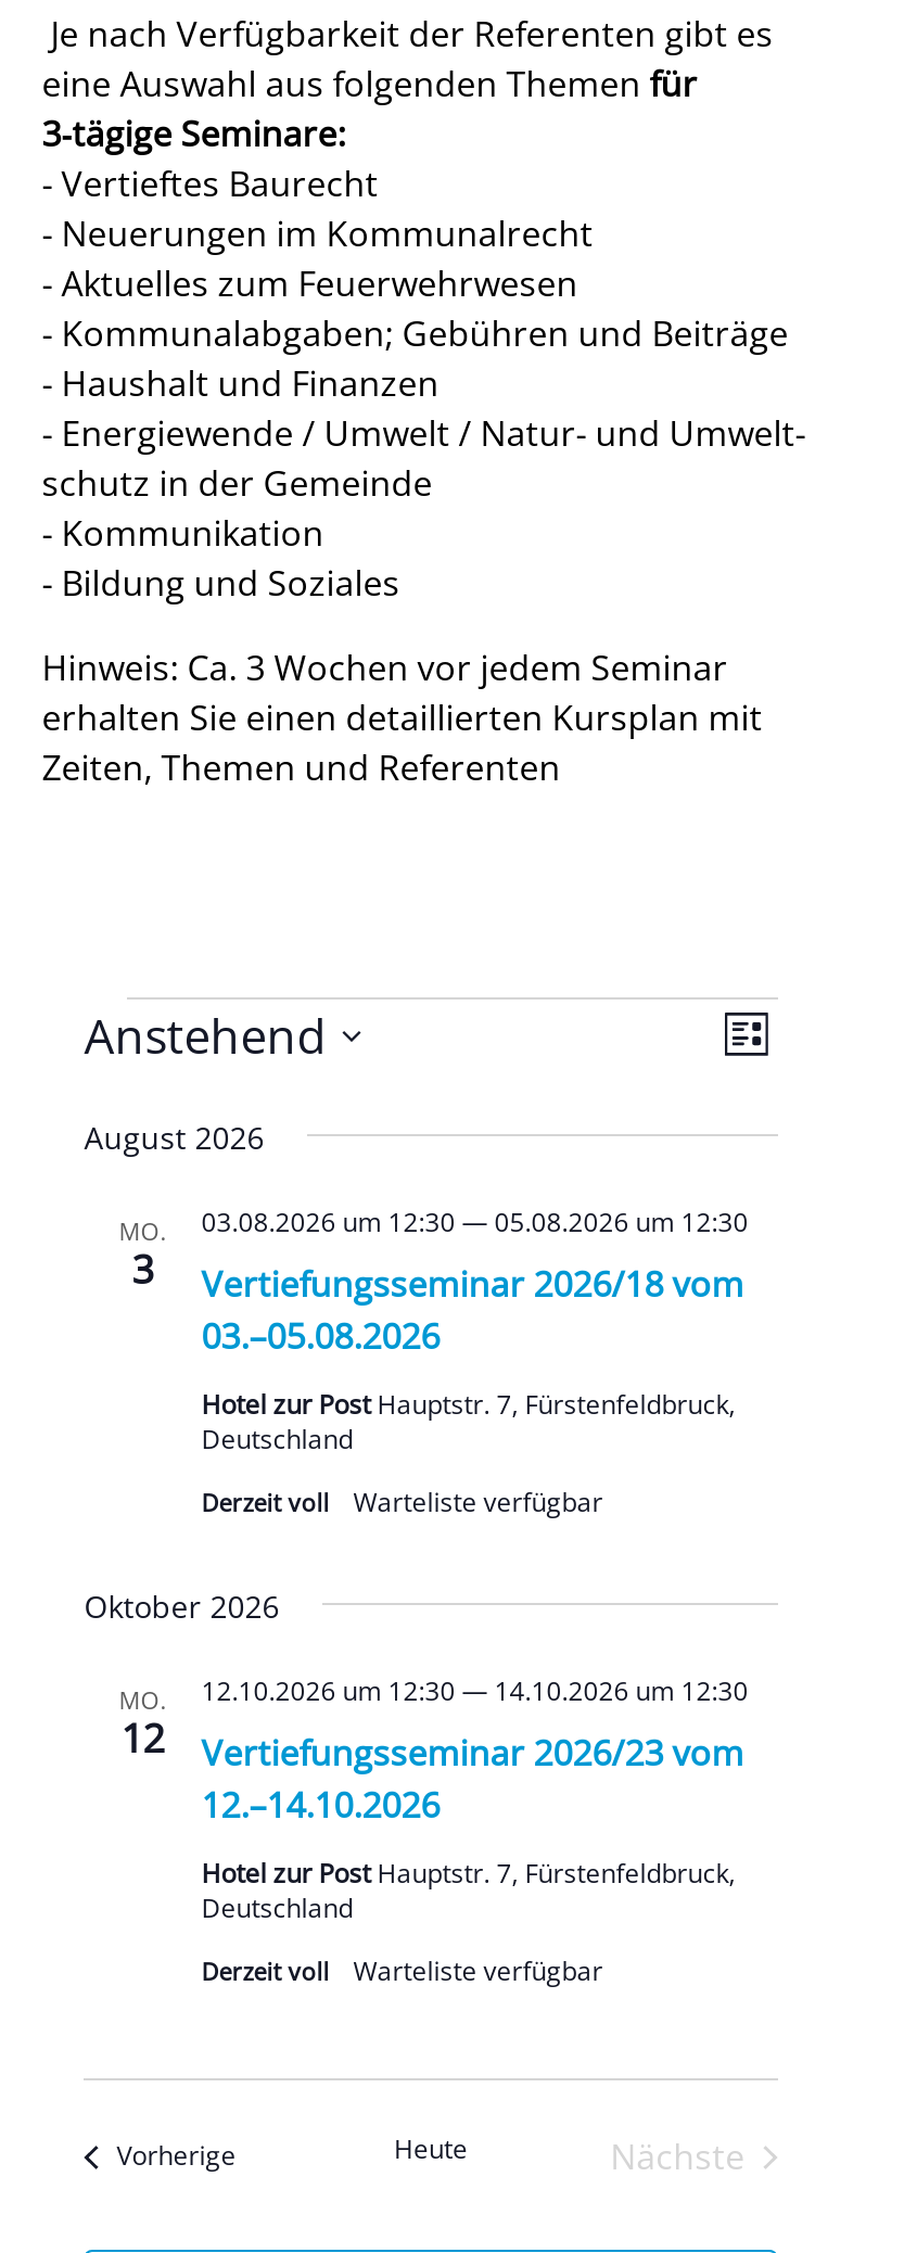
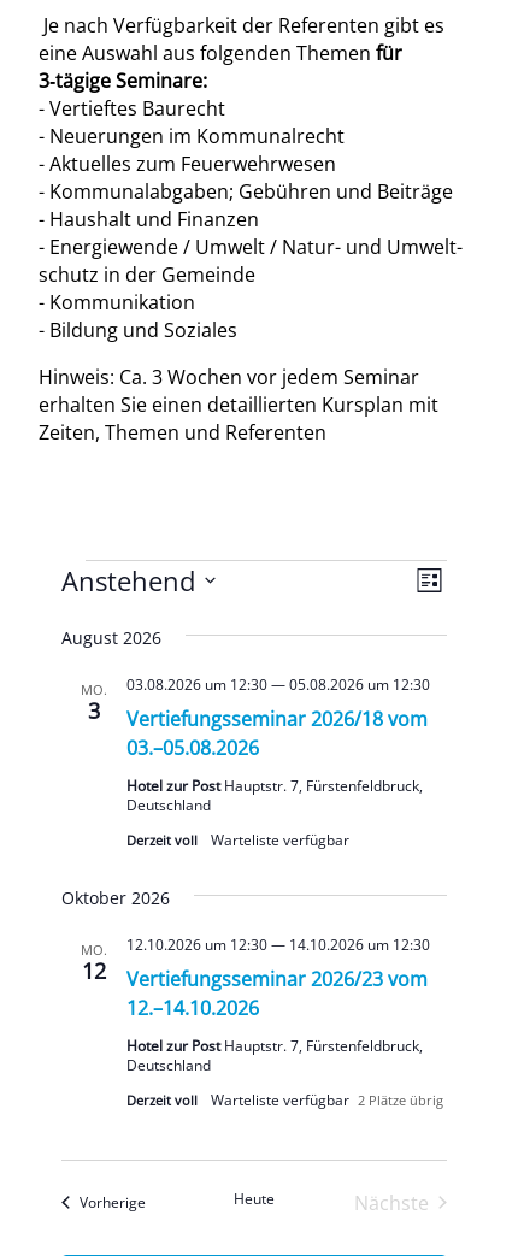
none -> [358,1091,444,1109] 2 Plätze übrig

